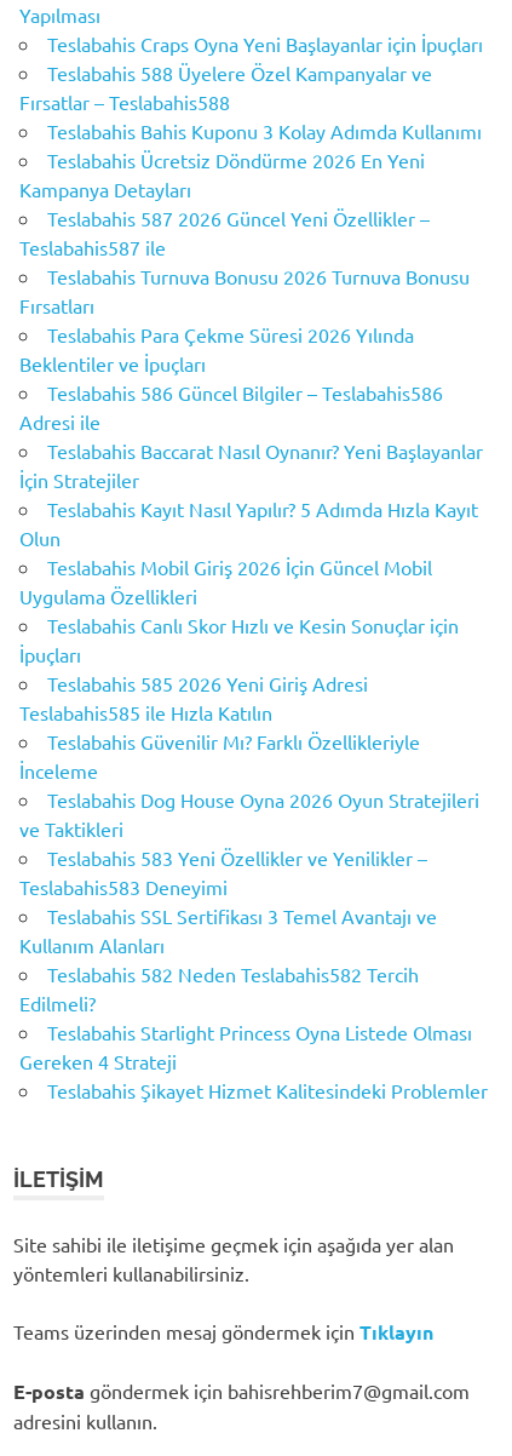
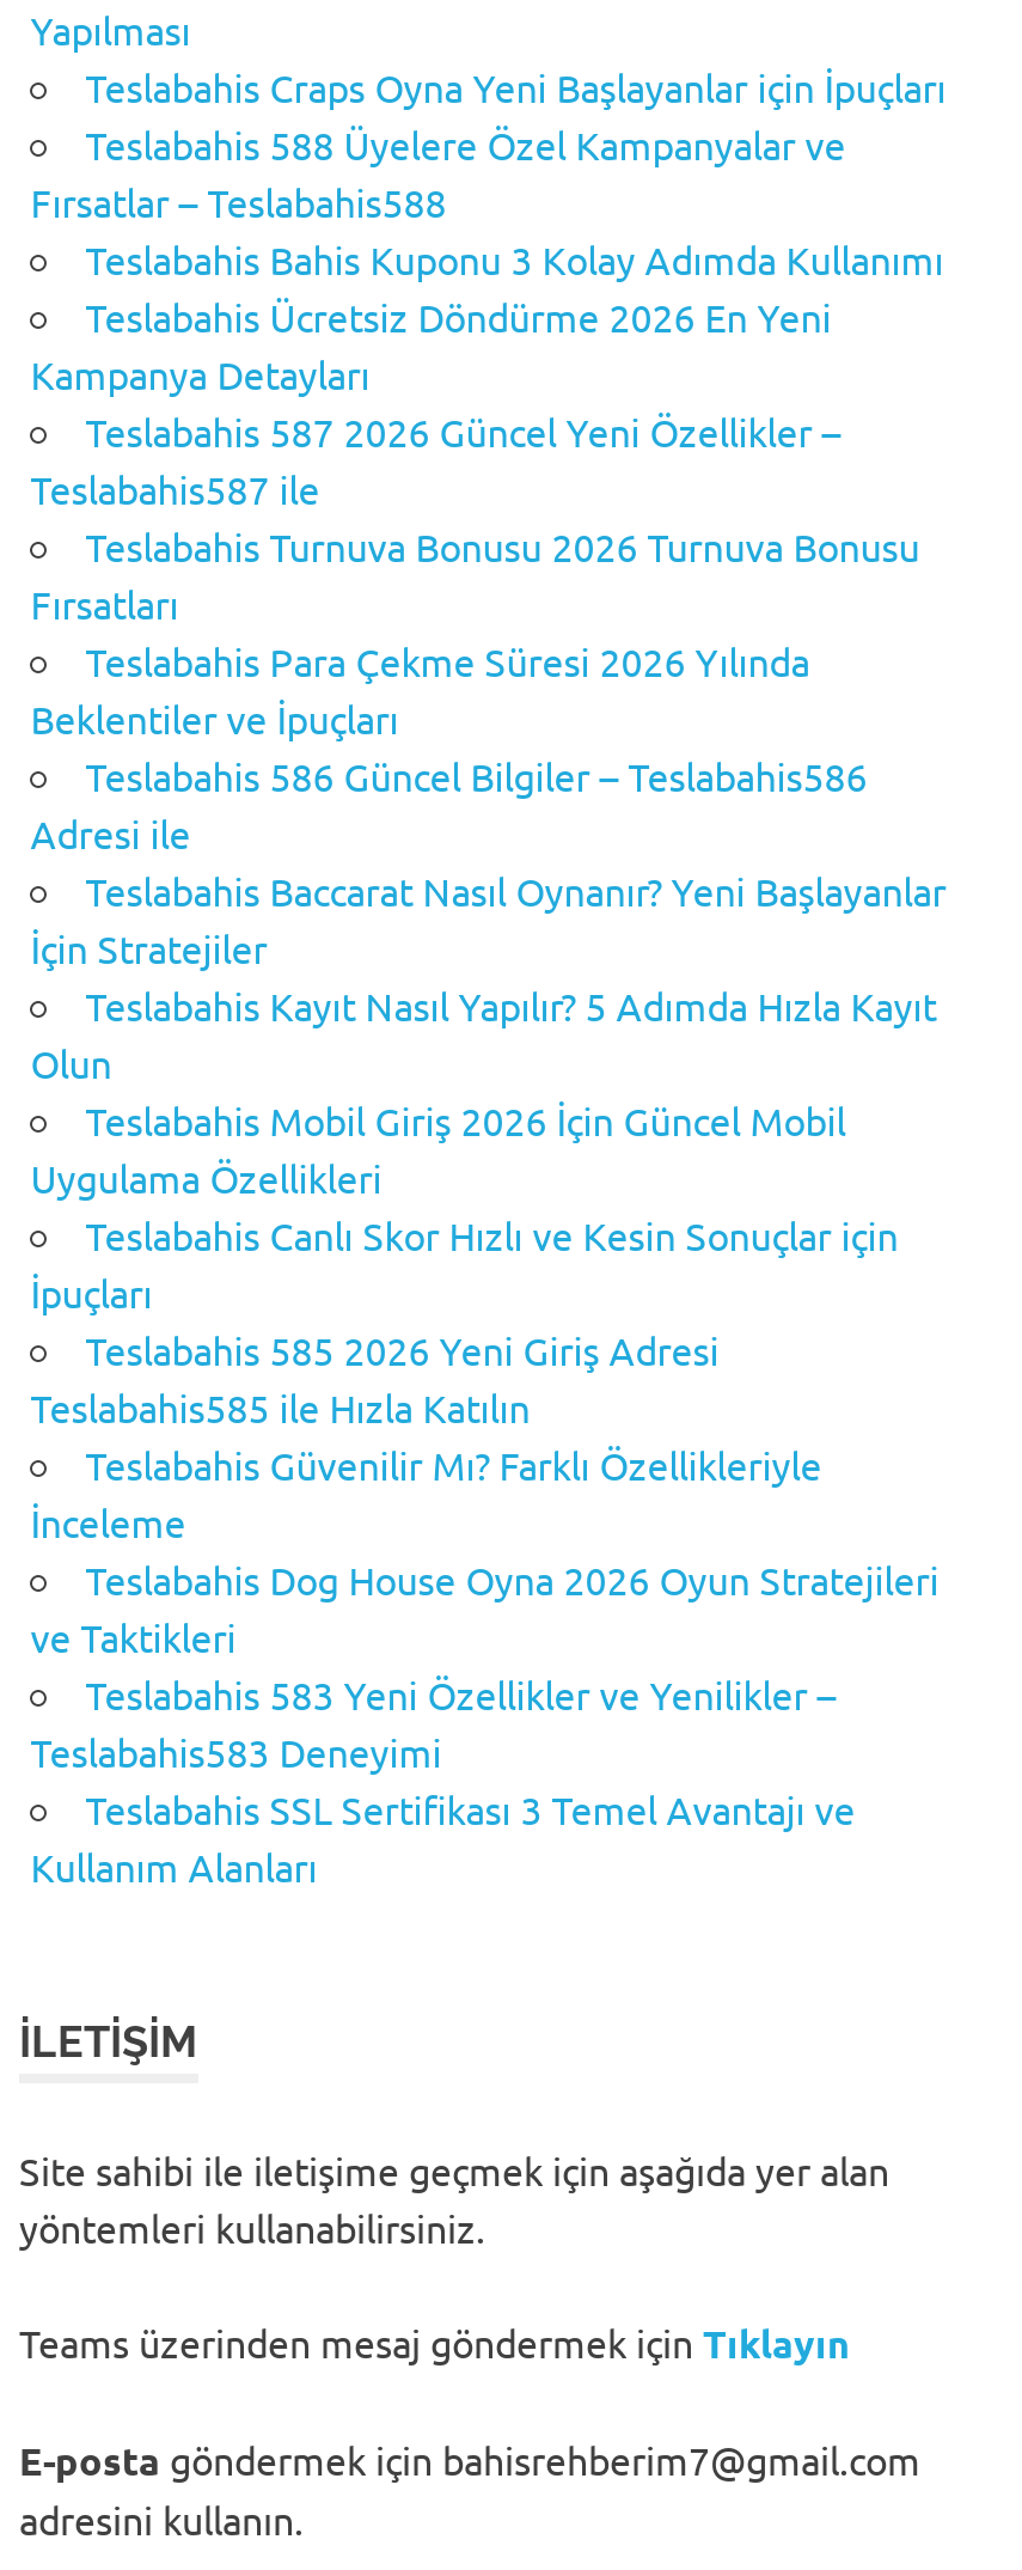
[19,962,488,1103] Teslabahis 582 Neden Teslabahis582 Tercih | Edilmeli? | Teslabahis Starlight Princess Oyna Listede Olması | Gereken 4 Strateji | Teslabahis Şikayet Hizmet Kalitesindeki Problemler -> none

